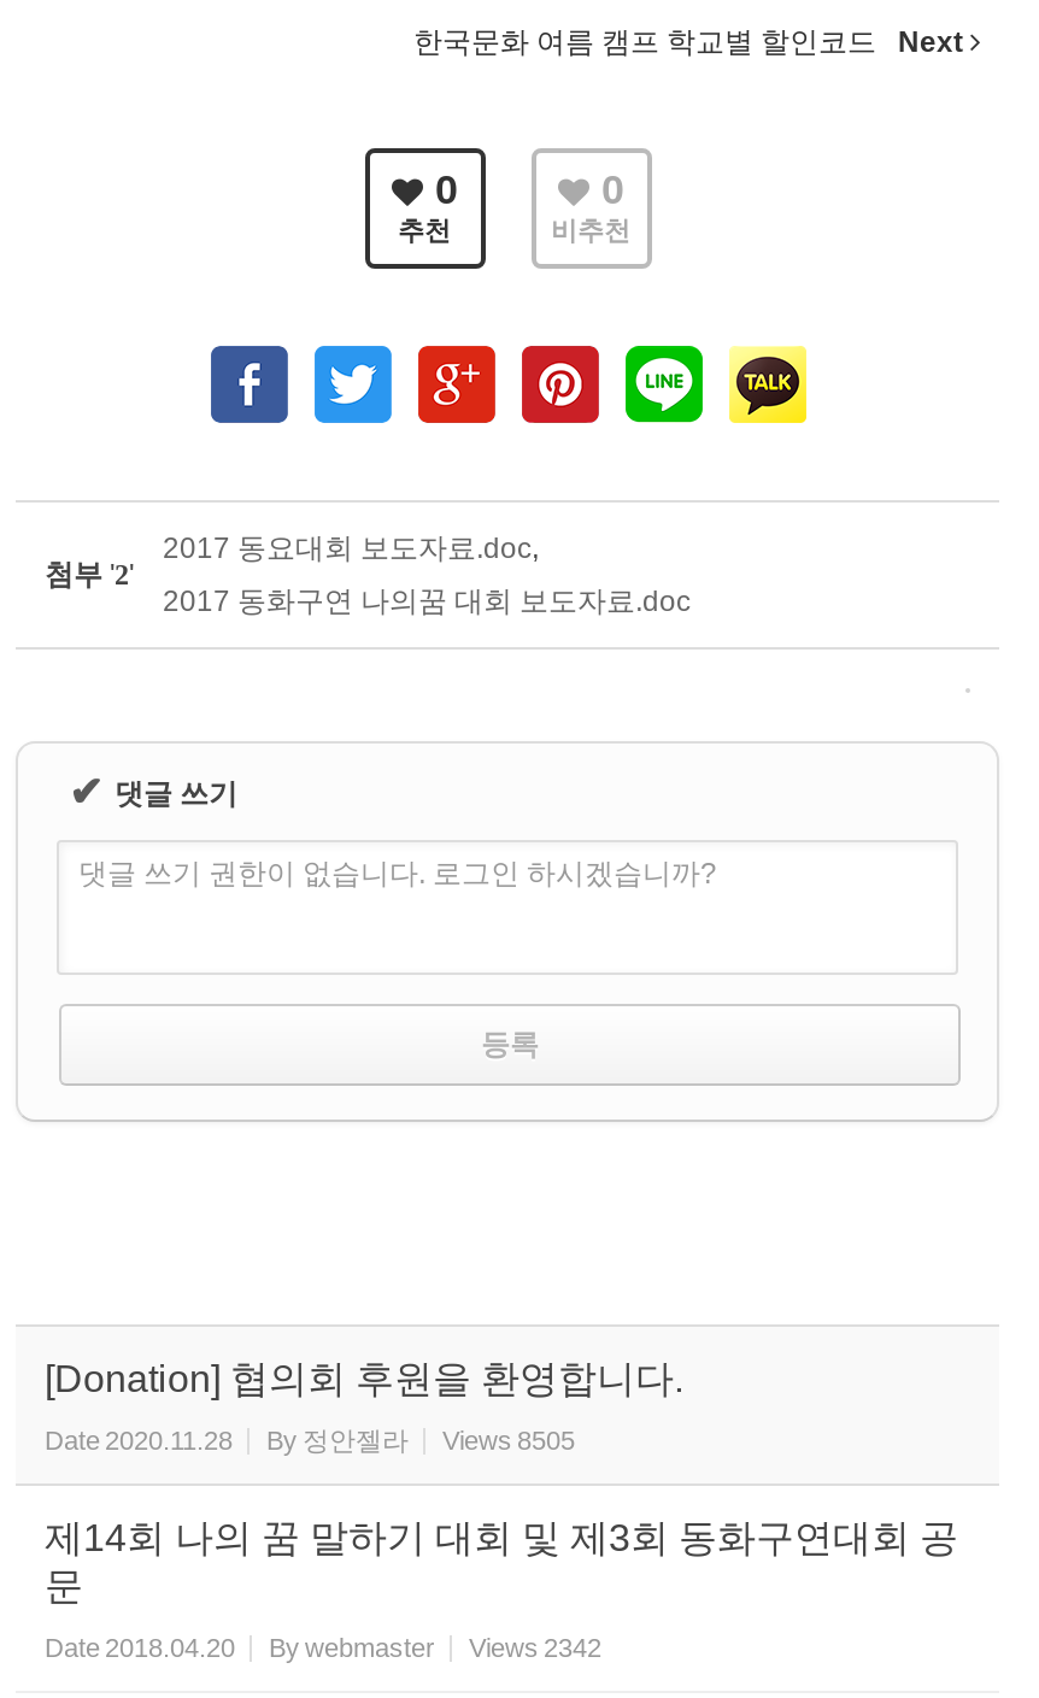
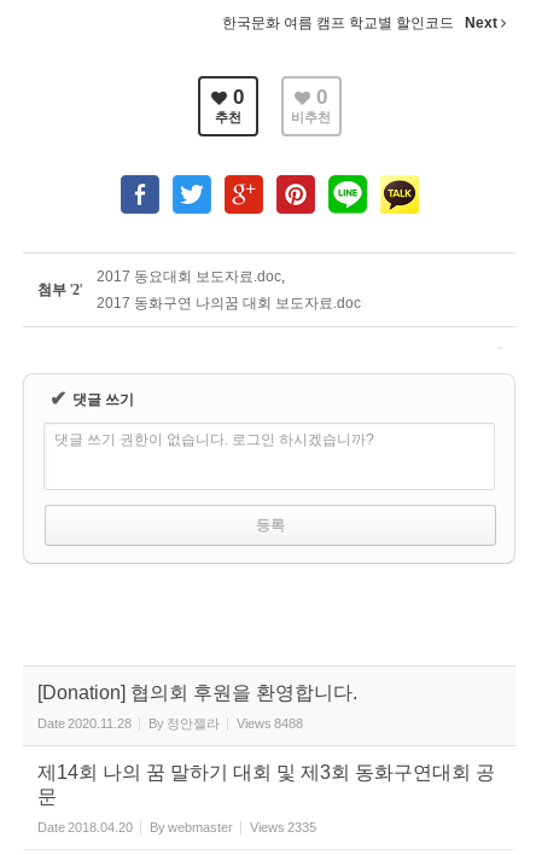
[45,1424,575,1453] Date 2020.11.28 By 정안젤라 Views 8505 -> [37,716,303,730] Date 2020.11.28 By 정안젤라 Views 8488
[45,1632,601,1661] Date 2018.04.20 By webmaster Views 2342 -> [37,819,316,834] Date 2018.04.20 By webmaster Views 2335

